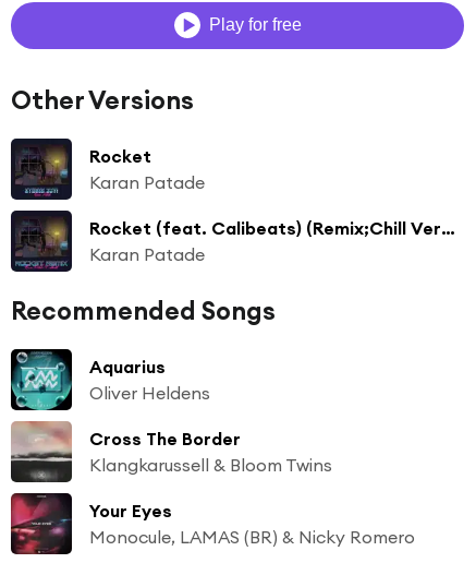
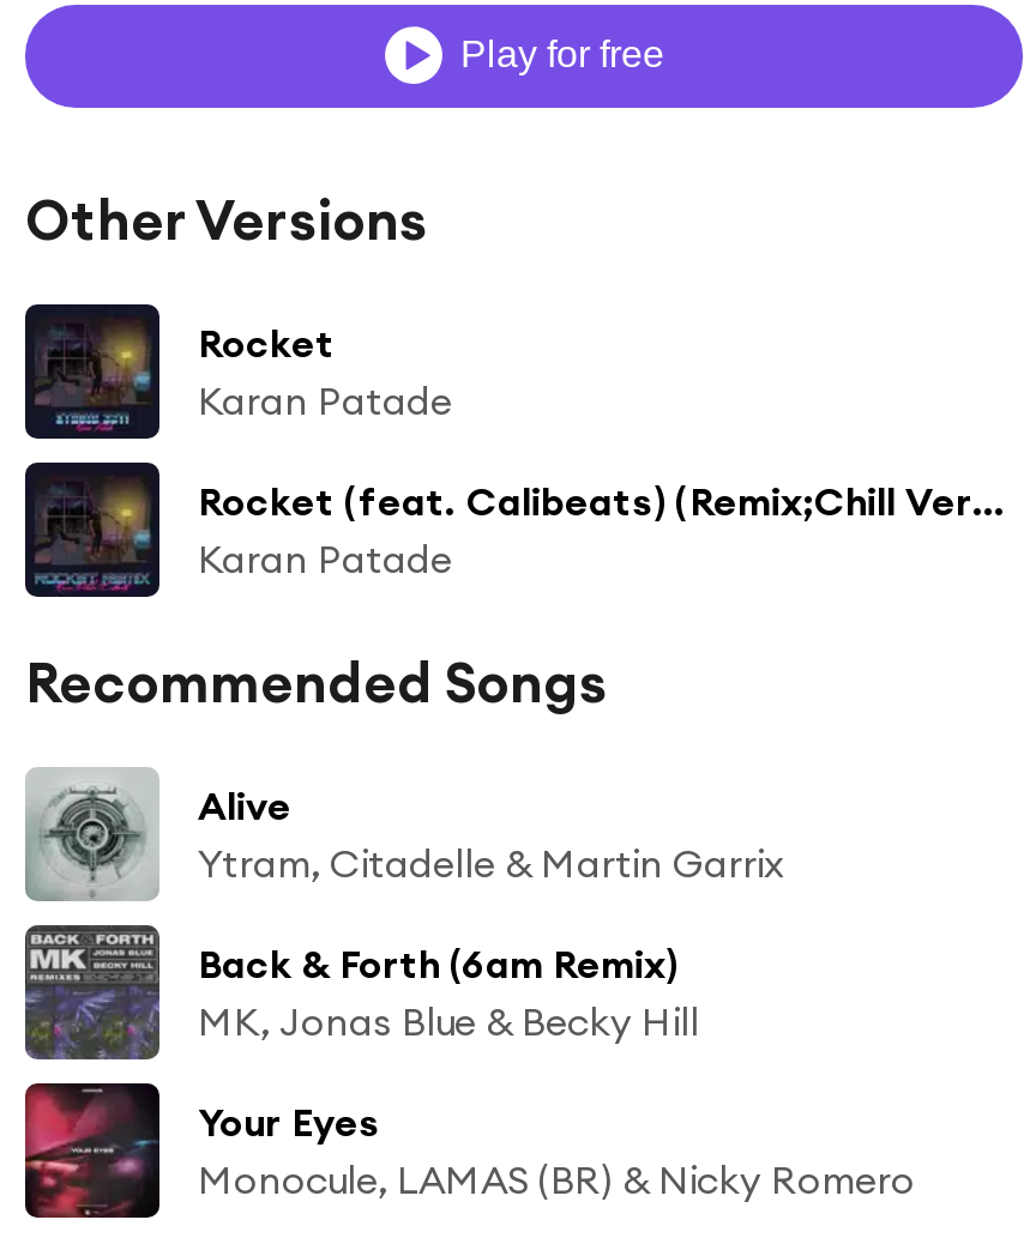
[10,348,210,411] [image] | Aquarius | Oliver Heldens -> [25,767,783,901] [image] | Alive | Ytram, Citadelle & Martin Garrix
[11,420,332,483] [image] | Cross The Border | Klangkarussell & Bloom Twins -> [25,923,699,1062] [image] | Back & Forth (6am Remix) | MK, Jonas Blue & Becky Hill

